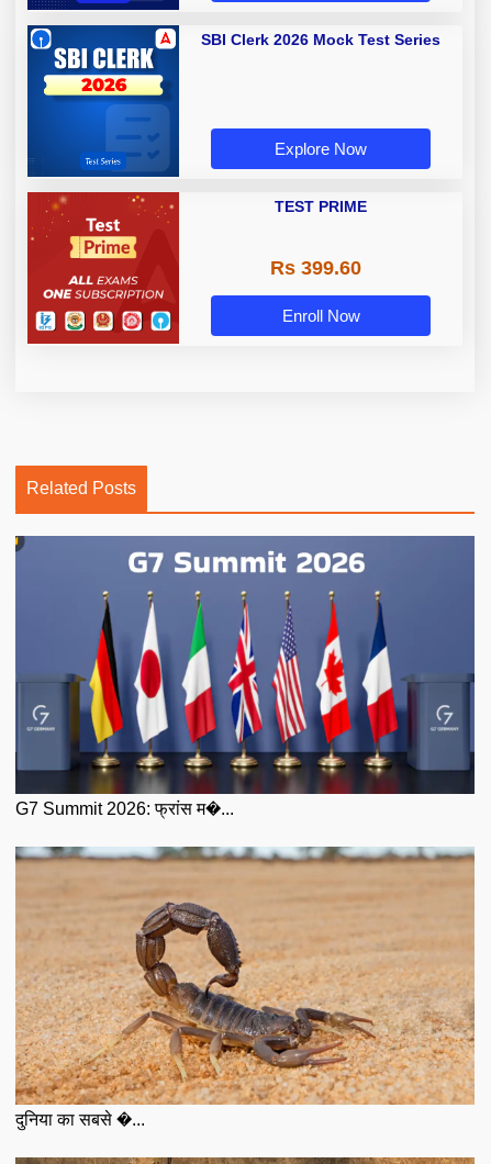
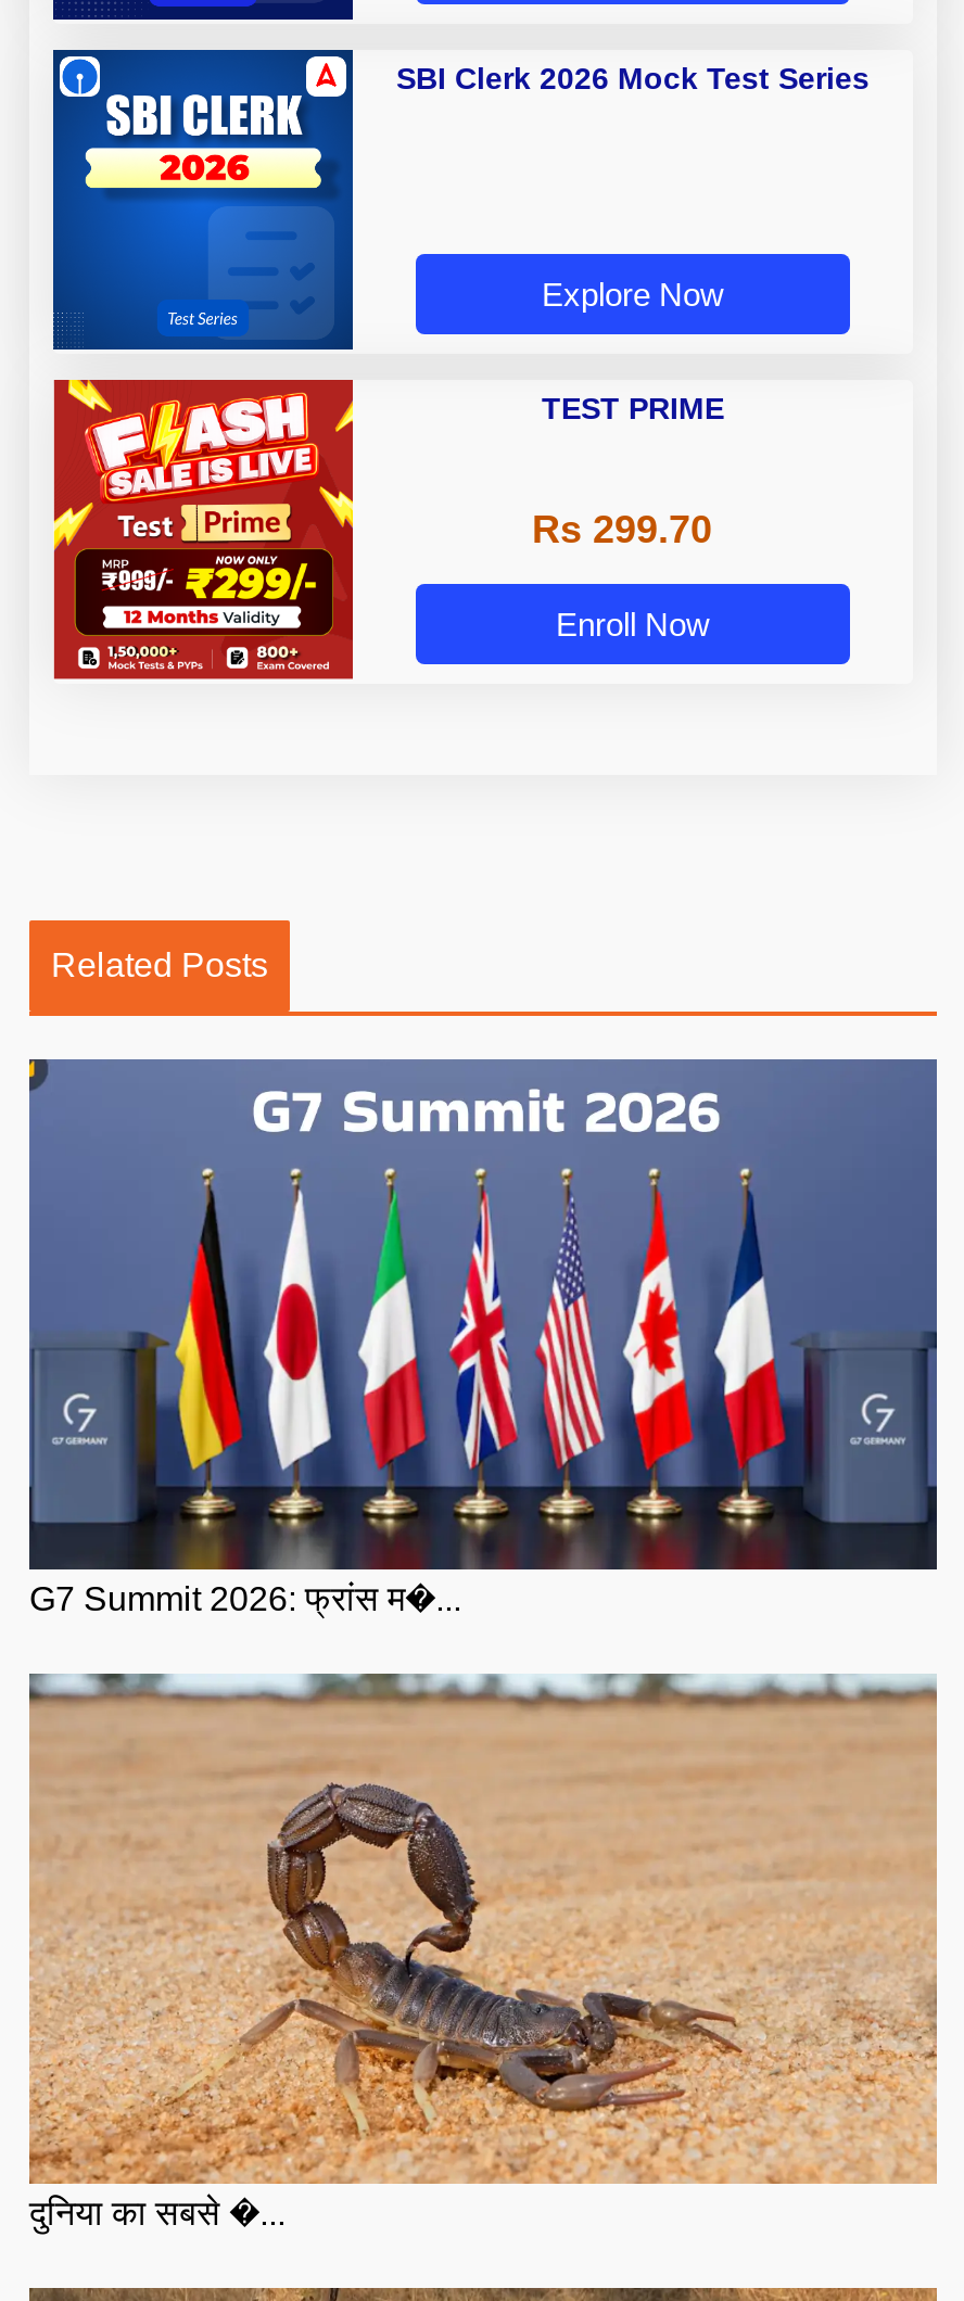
[26,191,180,338] [image] -> [51,378,355,673] [image]
[270,257,361,279] Rs 399.60 -> [532,509,712,552] Rs 299.70

